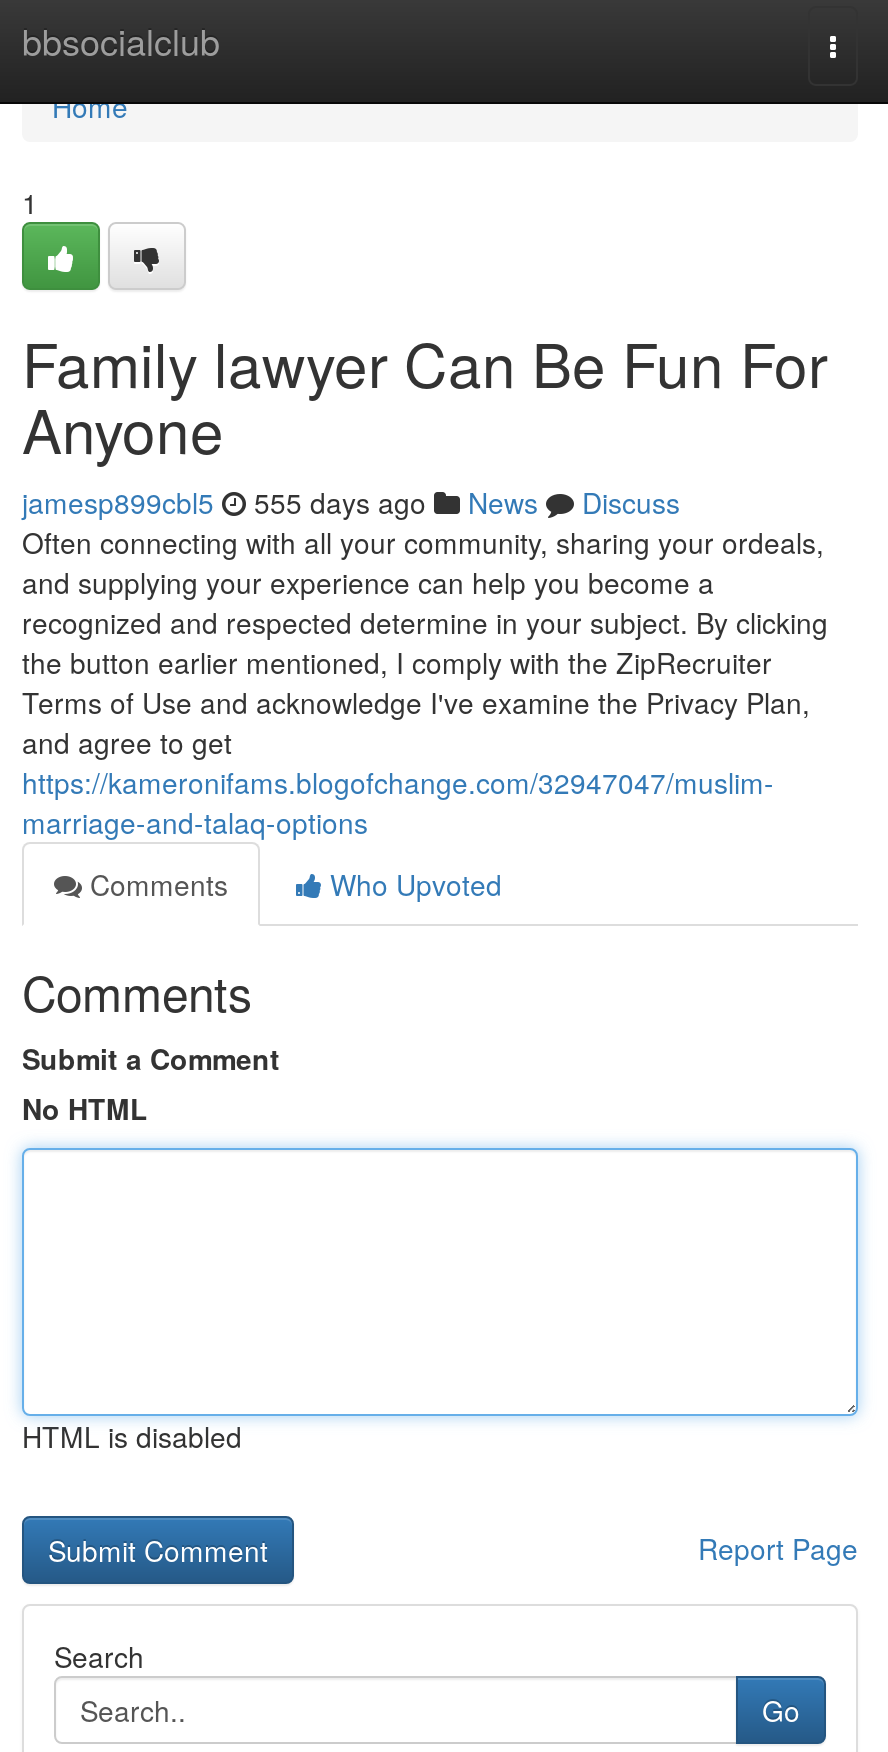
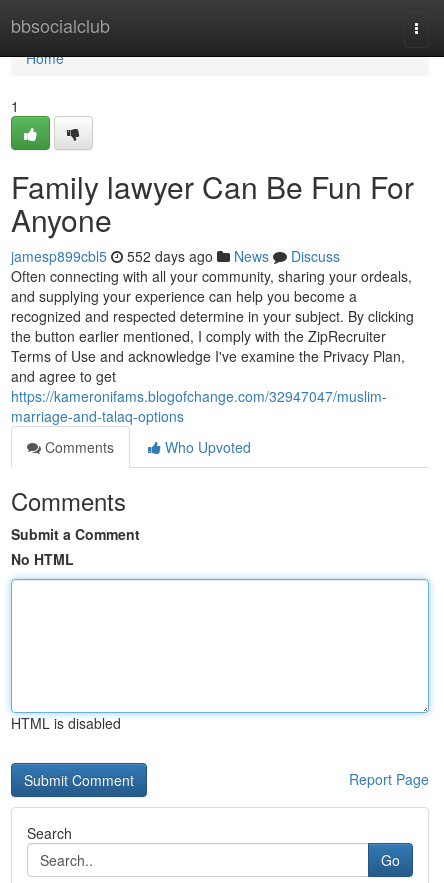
[22,482,680,522] jamesp899cbl5 555 days ago News Discuss -> [11,246,340,266] jamesp899cbl5 552 days ago News Discuss

